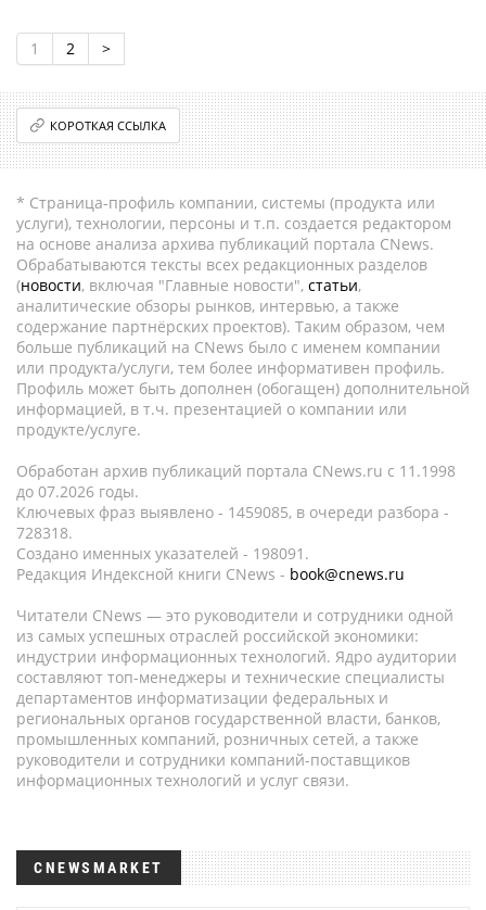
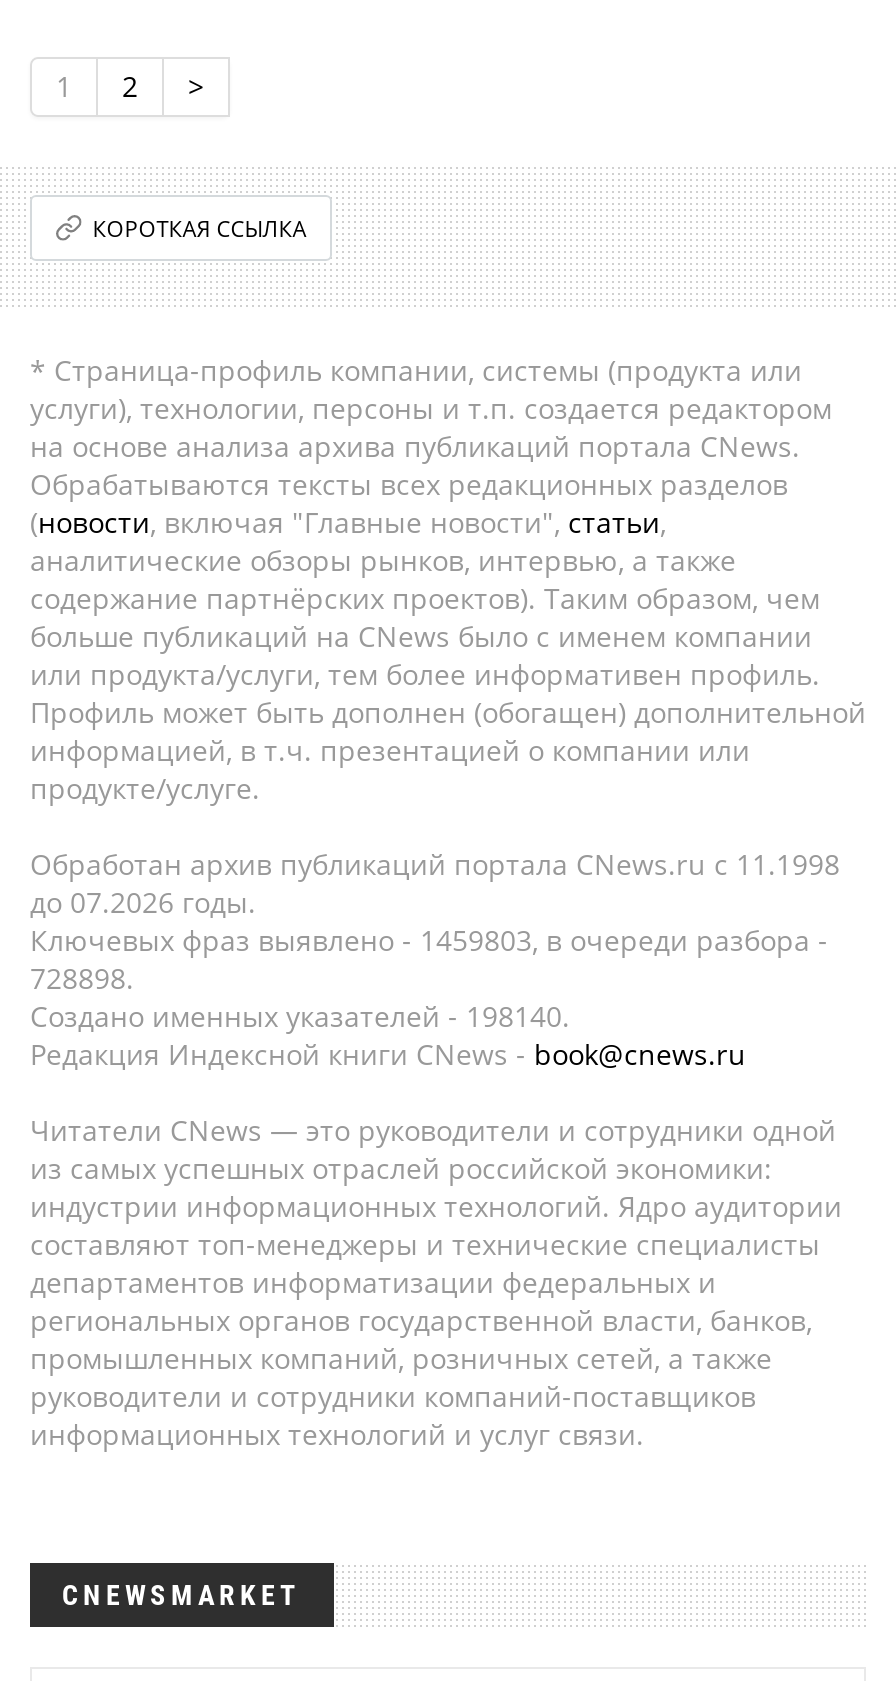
[16,502,449,523] Ключевых фраз выявлено - 1459085, в очереди разбора - -> [30,921,828,959] Ключевых фраз выявлено - 1459803, в очереди разбора -
[16,523,73,543] 728318. -> [30,959,134,997] 728898.
[16,543,309,564] Создано именных указателей - 198091. -> [30,997,570,1035] Создано именных указателей - 198140.

